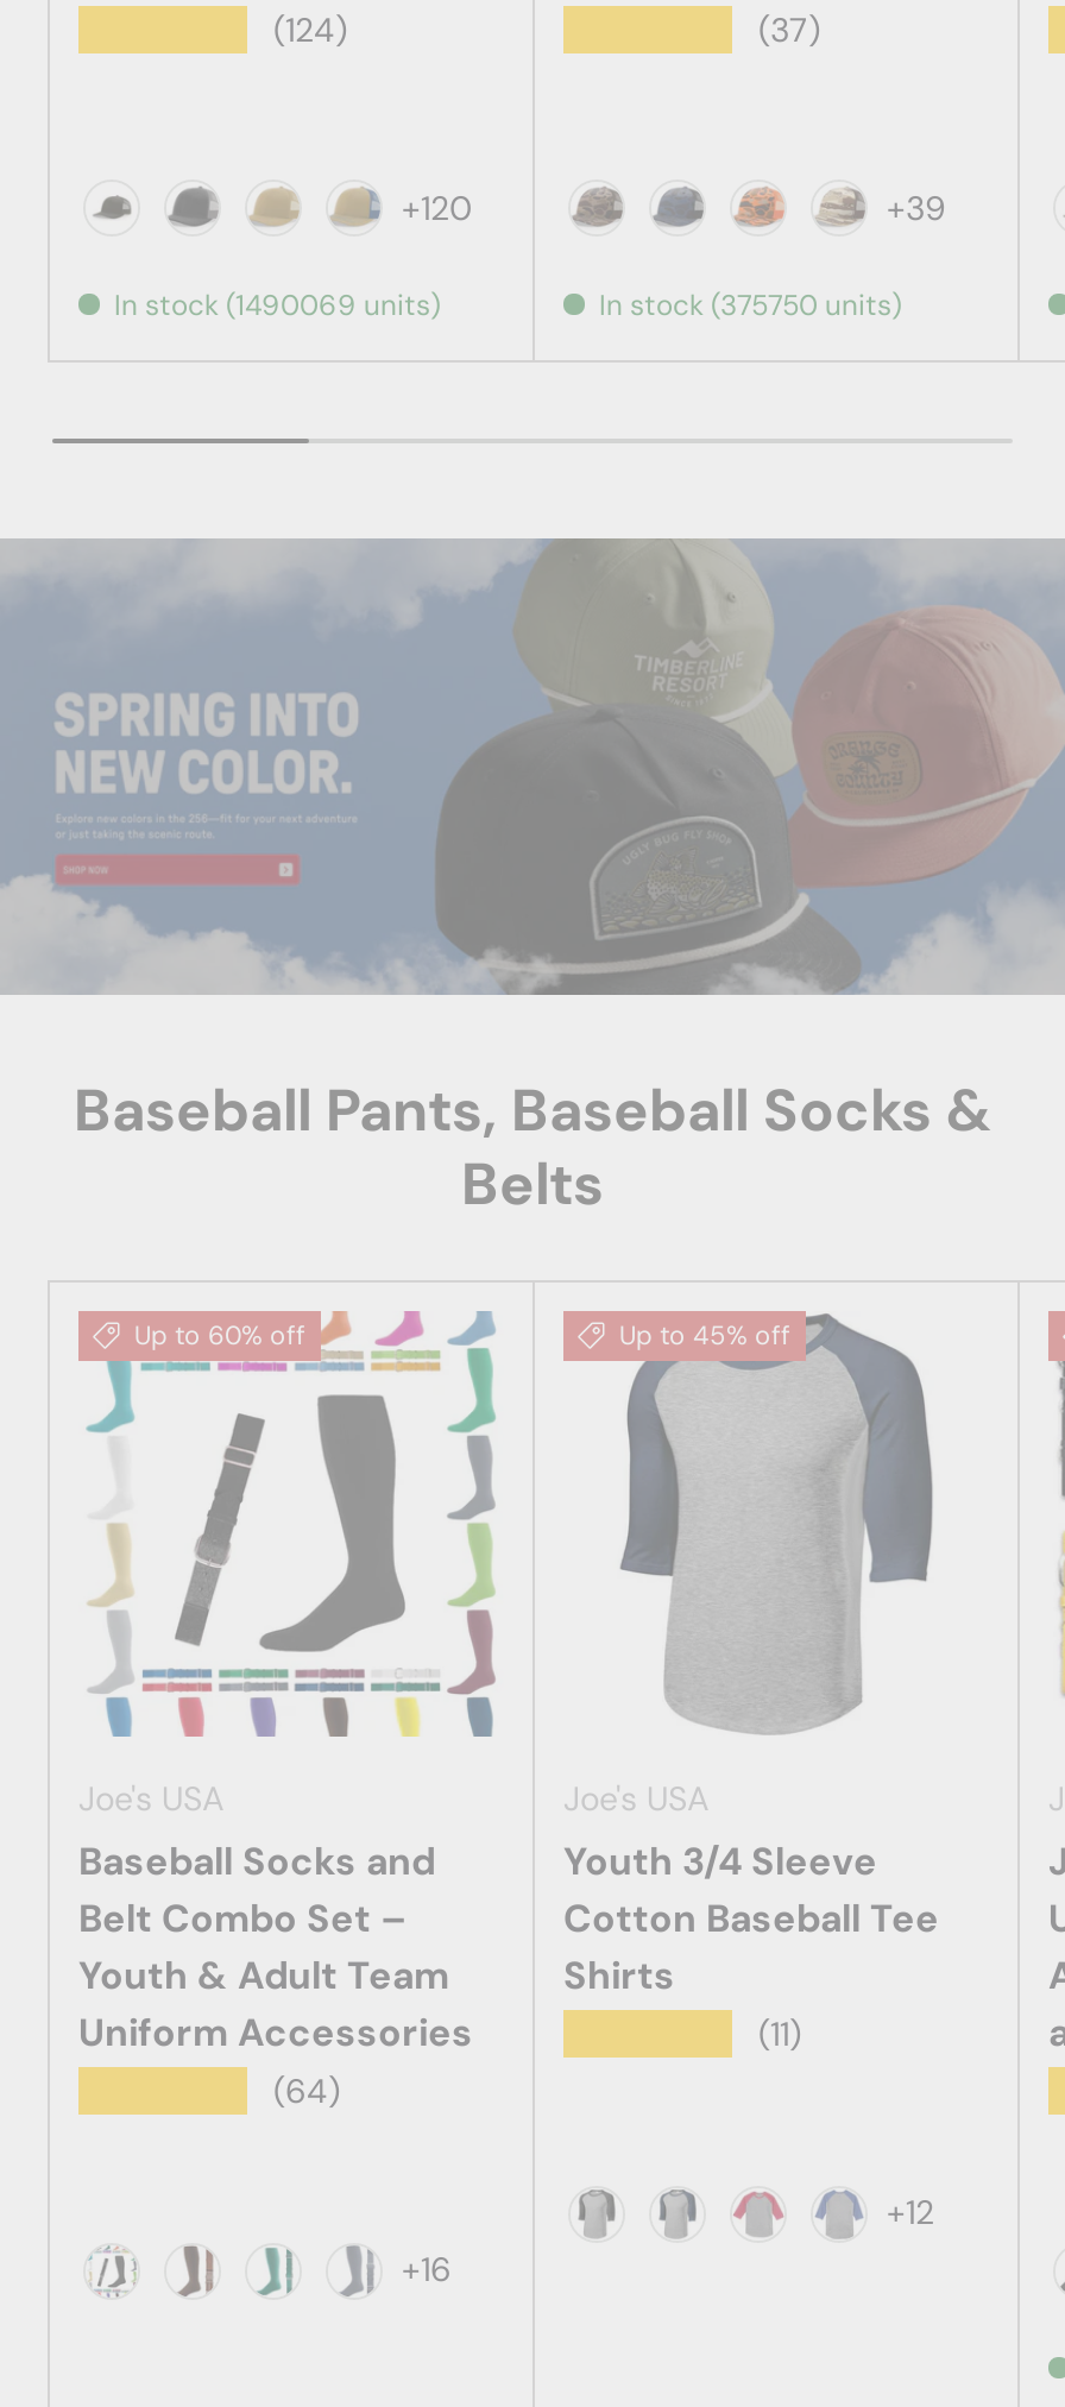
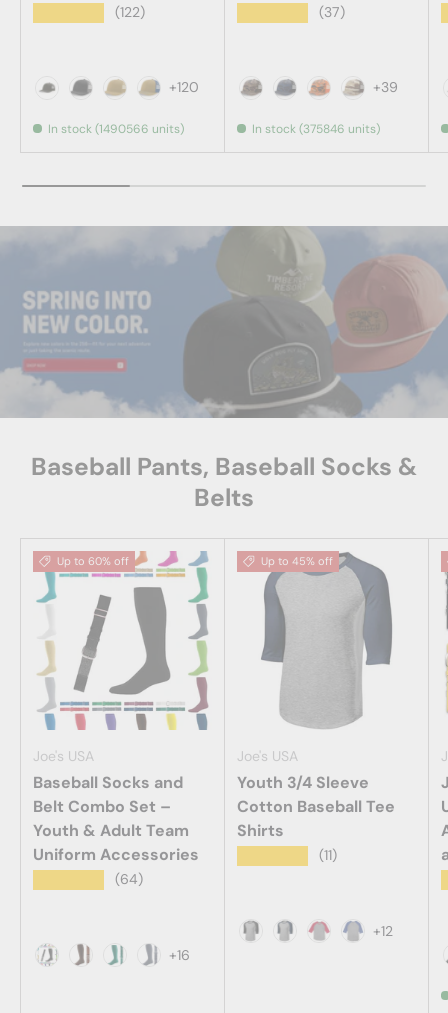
[273,7,347,50] (124) -> [115,3,145,21] (122)
[114,287,440,325] In stock (1490069 units) -> [48,121,184,137] In stock (1490566 units)
[599,287,901,325] In stock (375750 units) -> [252,121,380,137] In stock (375846 units)

